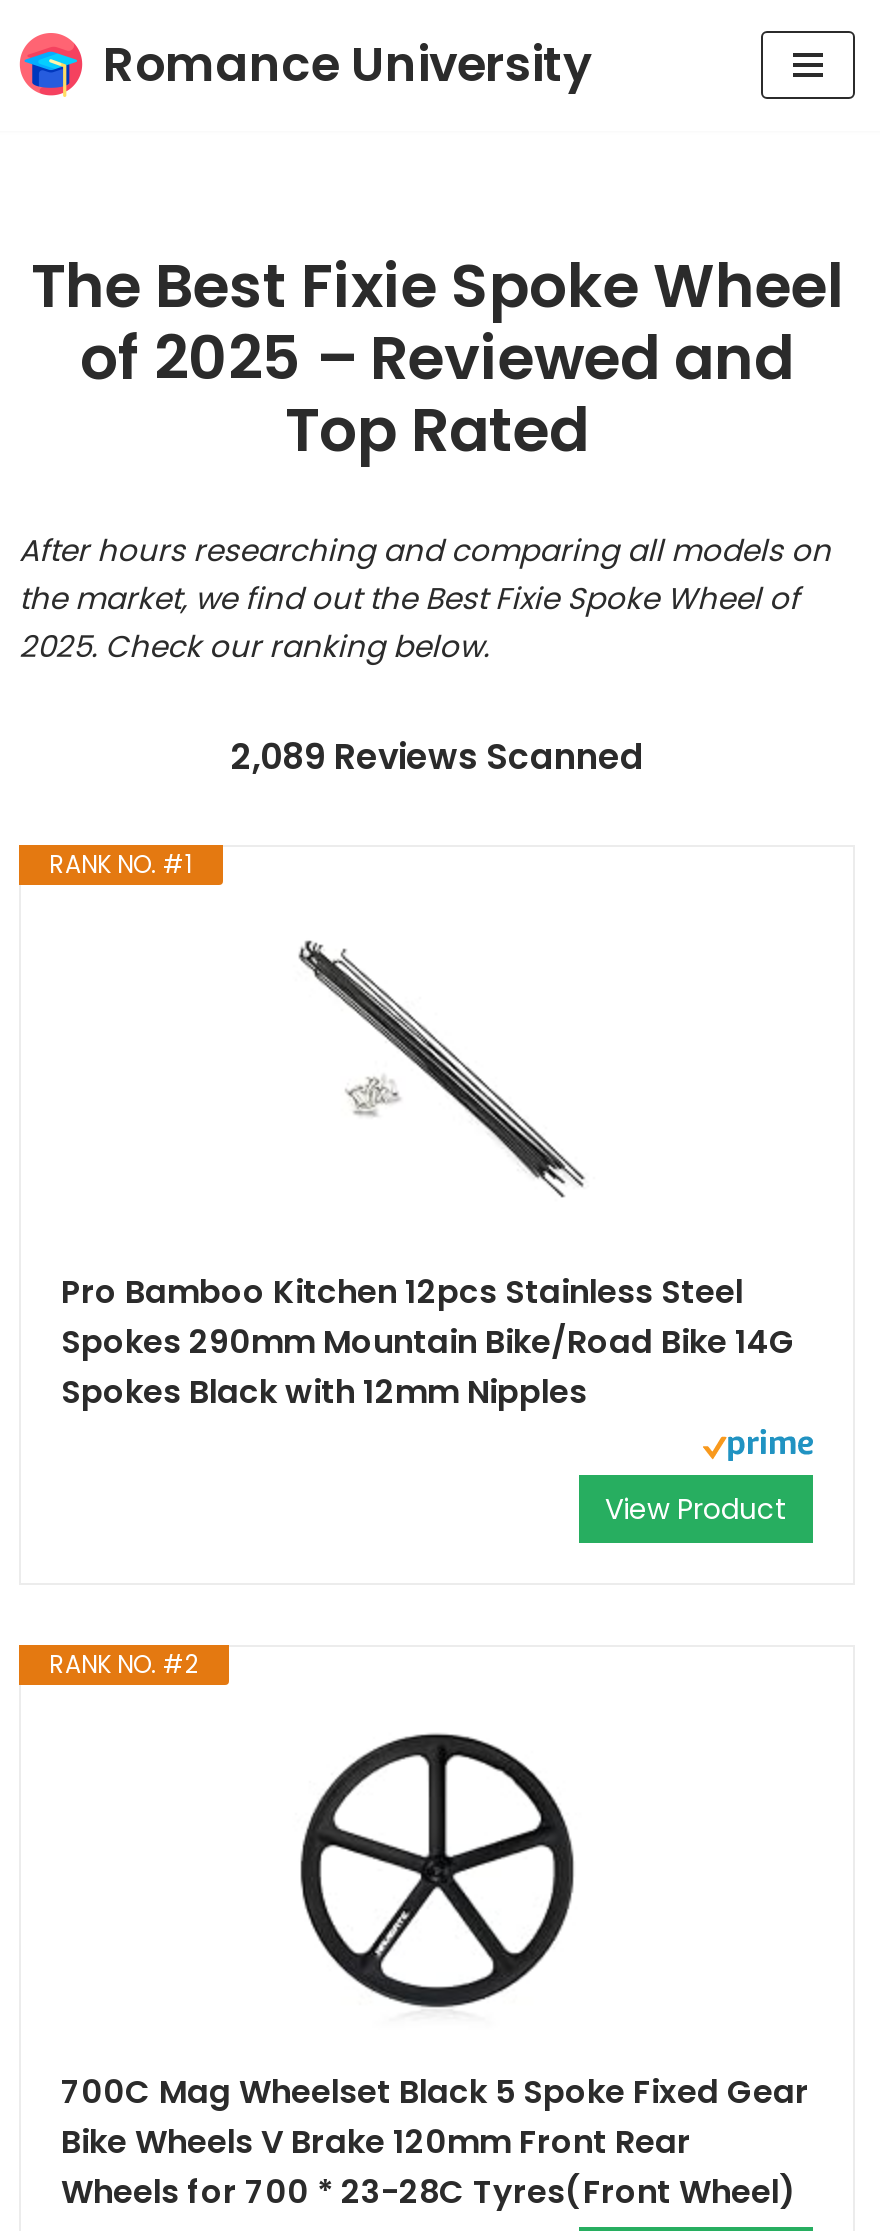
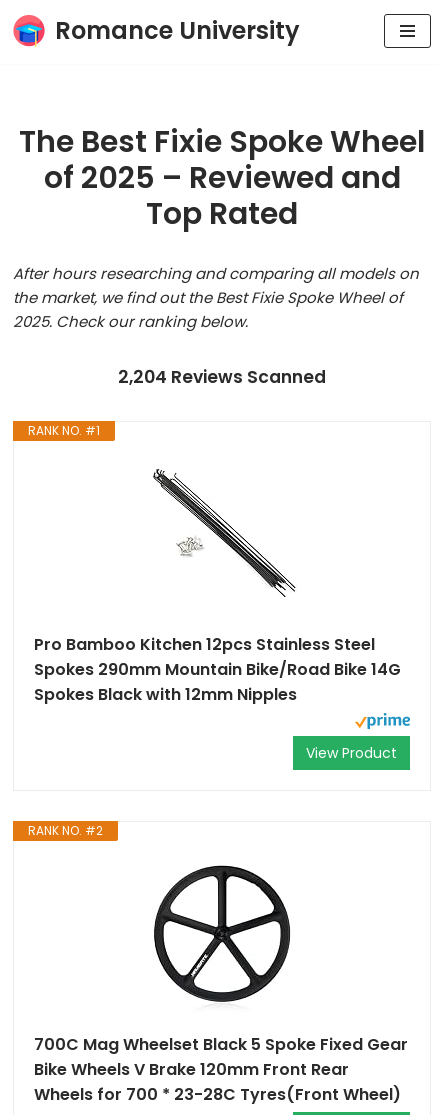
[230,733,644,781] 2,089 Reviews Scanned -> [118,365,326,389] 2,204 Reviews Scanned

